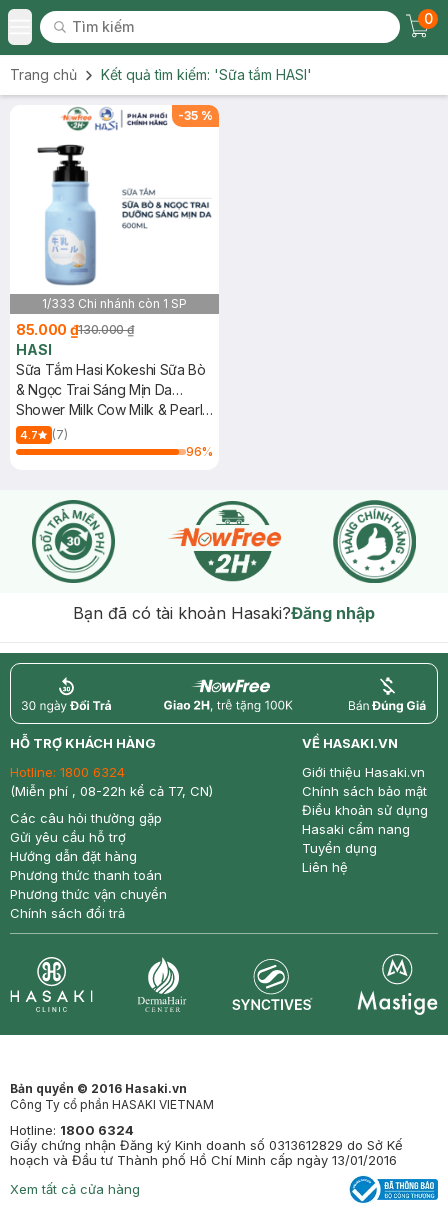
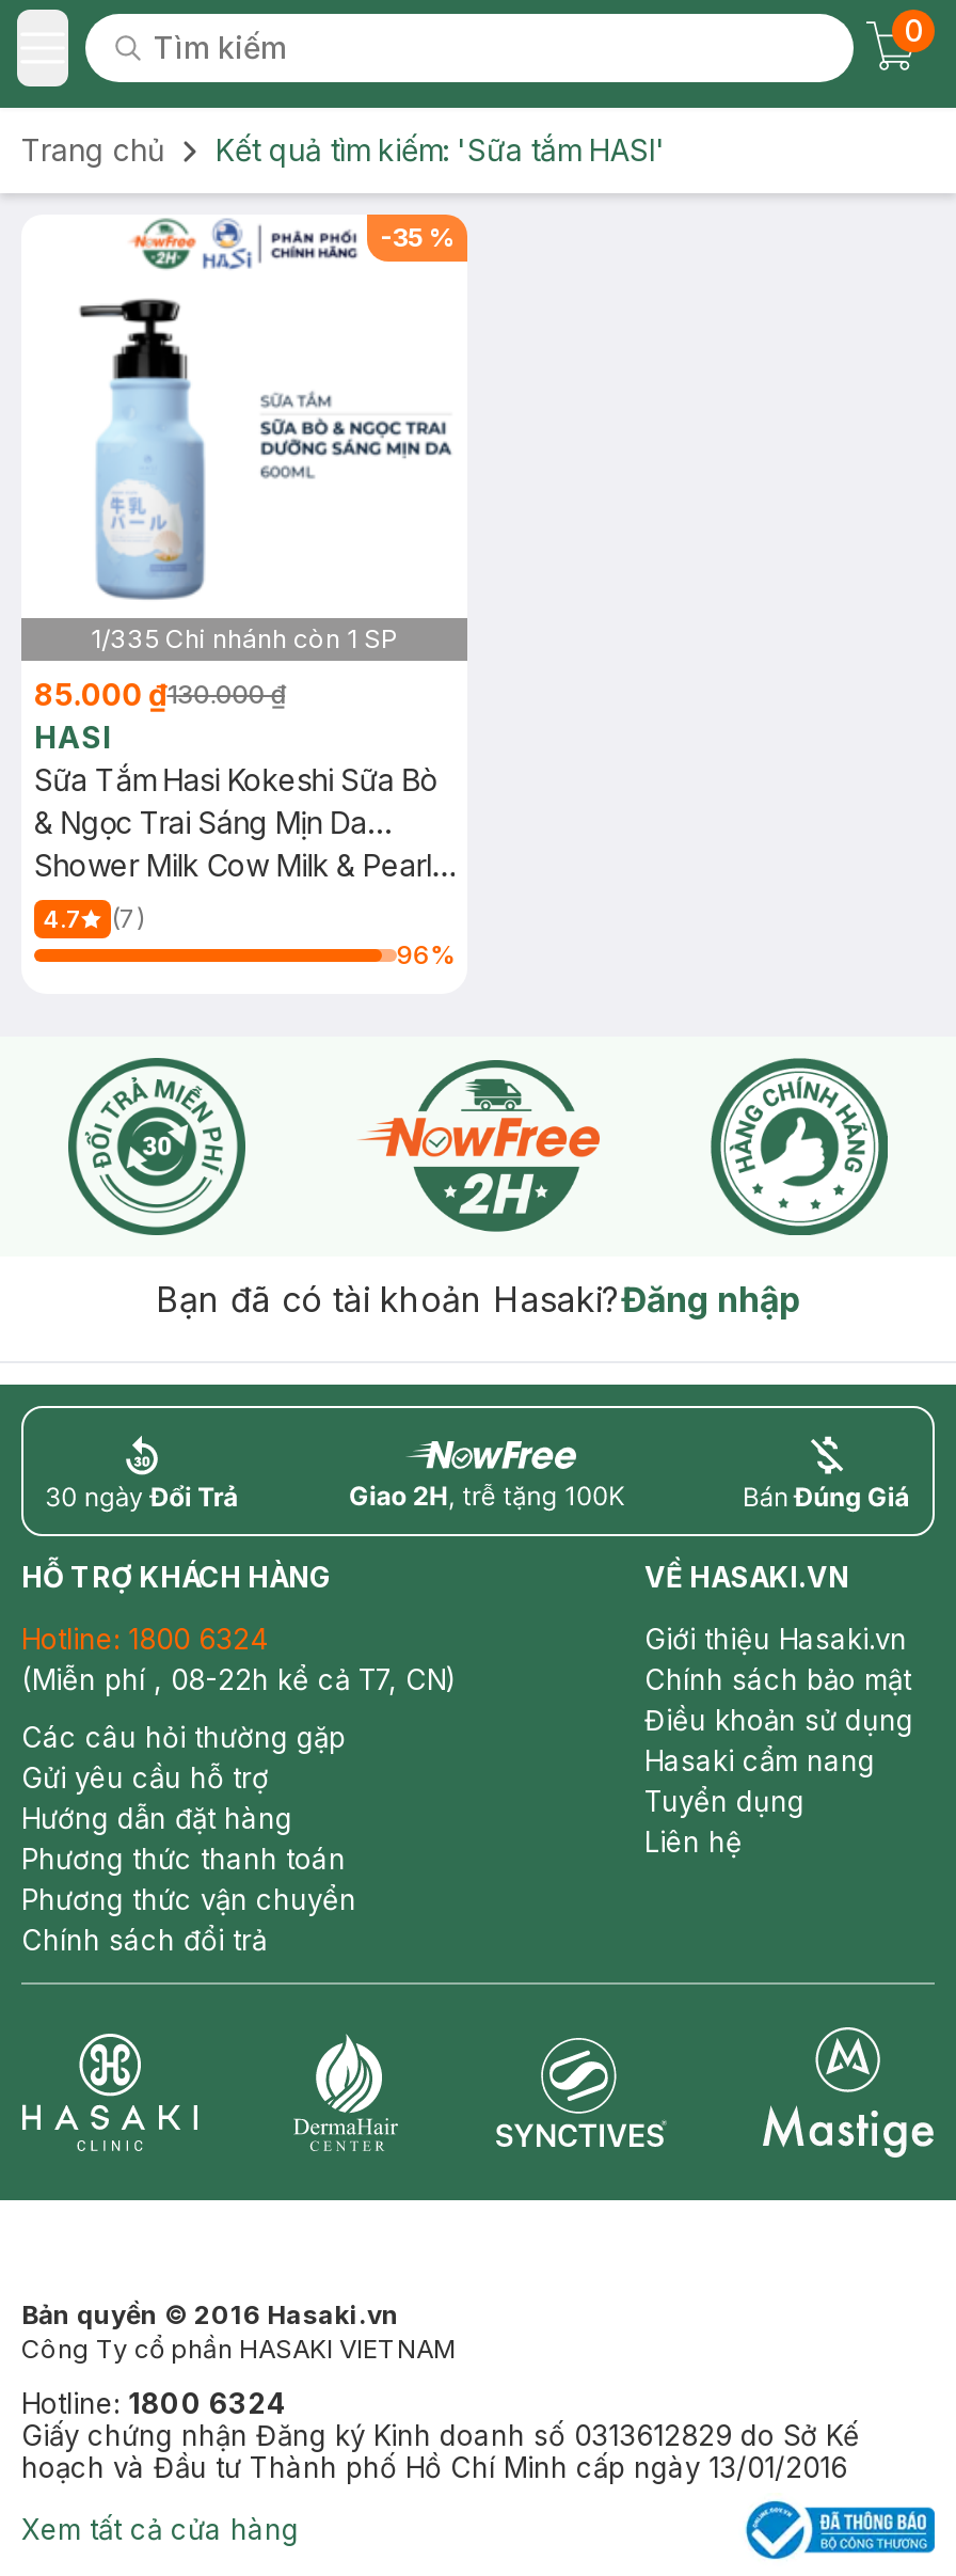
[42,296,187,311] 1/333 Chi nhánh còn 1 SP -> [91,622,398,654] 1/335 Chi nhánh còn 1 SP

